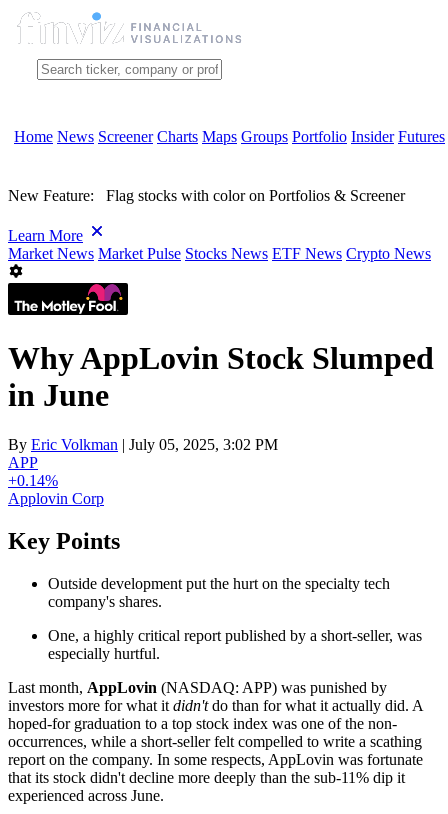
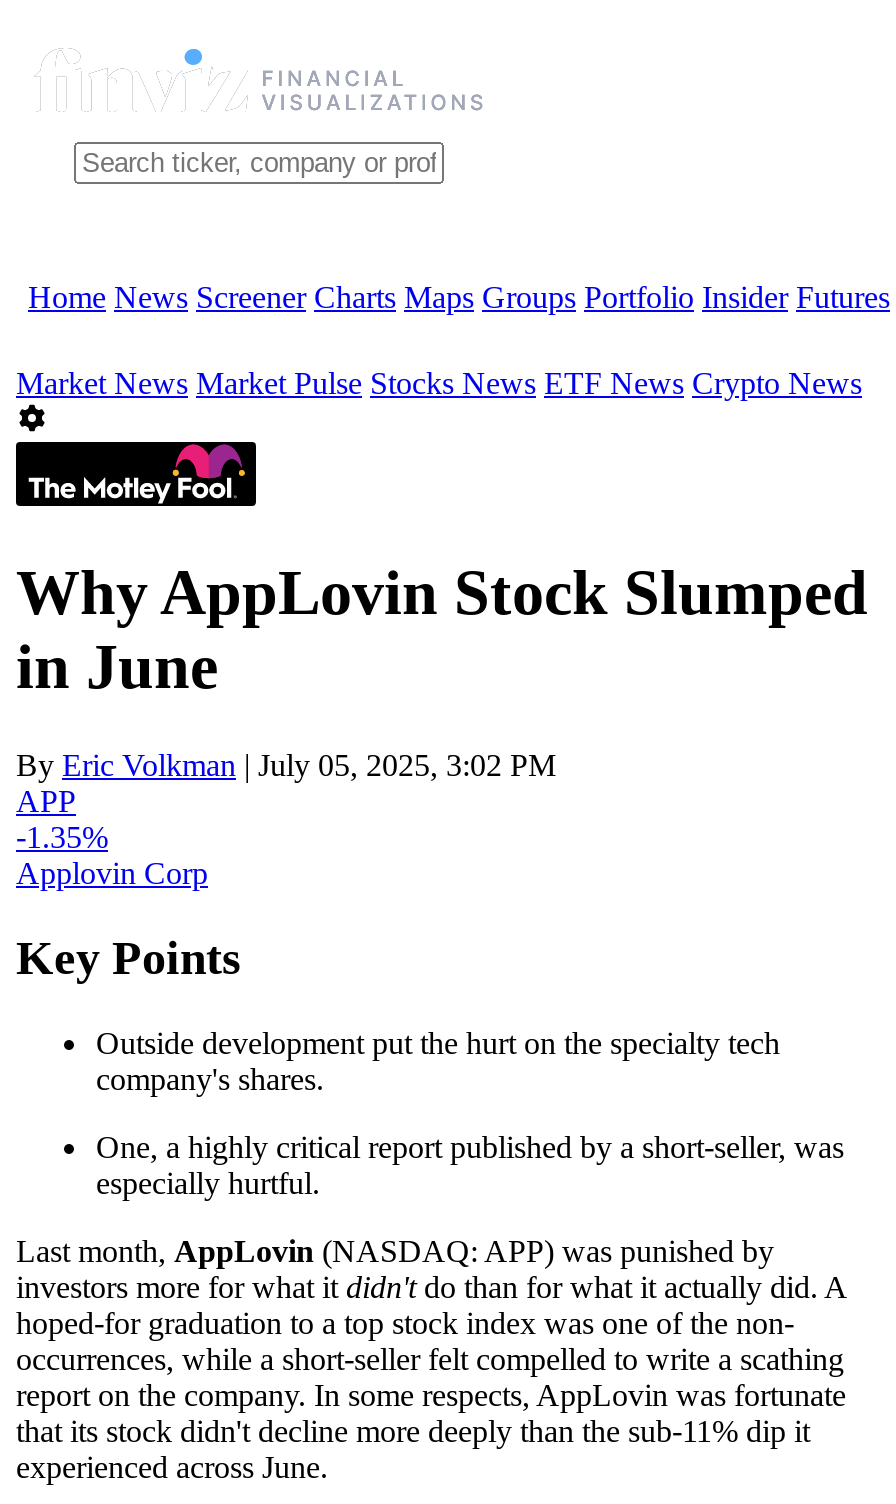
[8,187,405,244] New Feature: Flag stocks with color on Portfolios & Screener | Learn More -> none
[8,472,58,489] +0.14% -> [16,820,108,854] -1.35%

